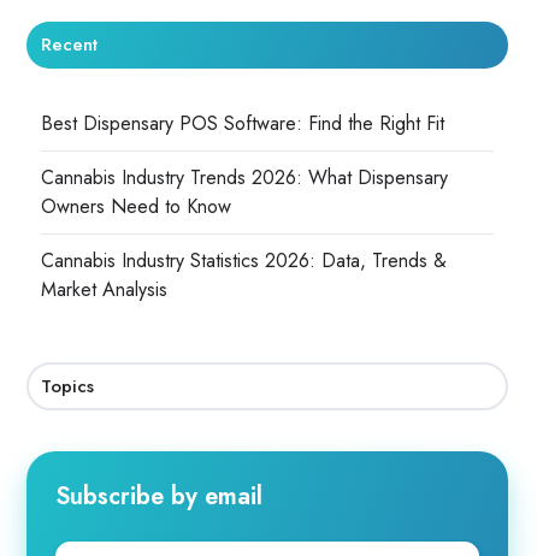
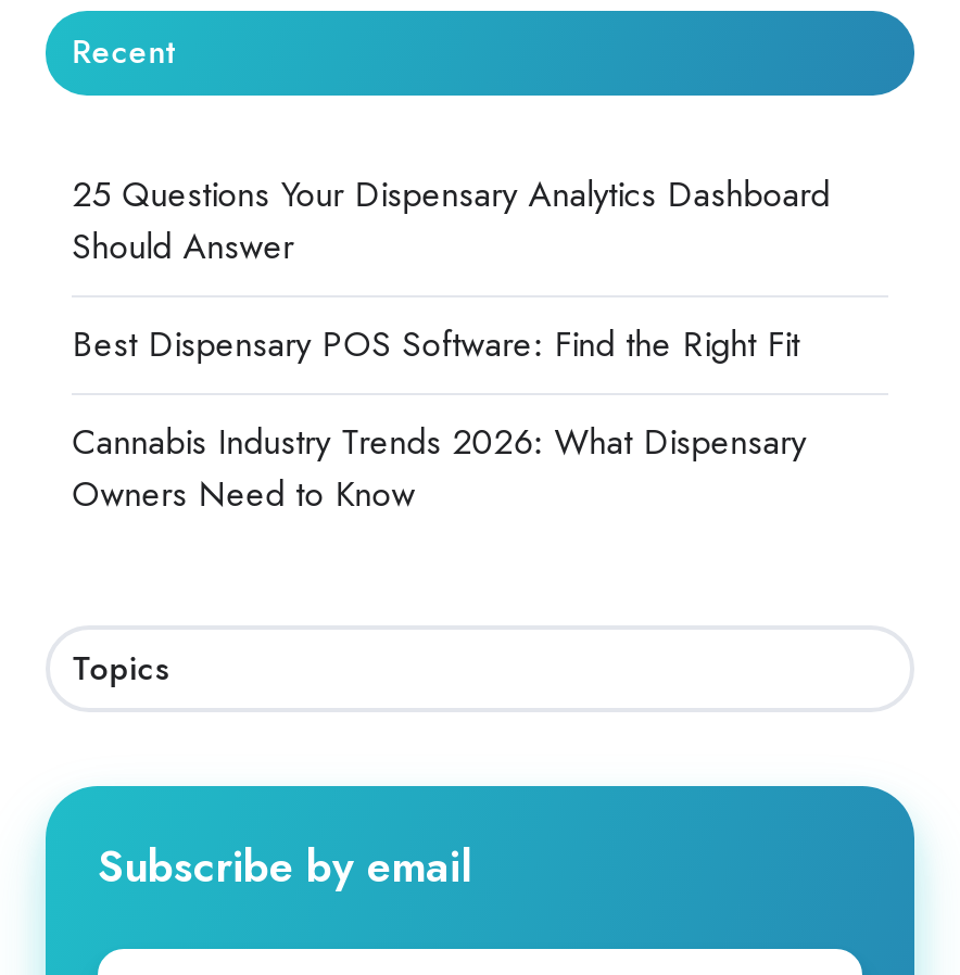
none -> [72,170,830,272] 25 Questions Your Dispensary Analytics Dashboard | Should Answer
moved [41,110,448,220] -> [72,320,806,520]: Best Dispensary POS Software: Find the Right Fit | Cannabis Industry Trends 2026: What Dispensary | Owners Need to Know
[41,247,447,304] Cannabis Industry Statistics 2026: Data, Trends & | Market Analysis -> none

